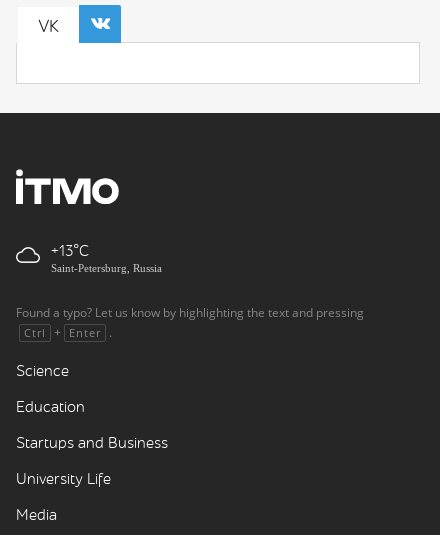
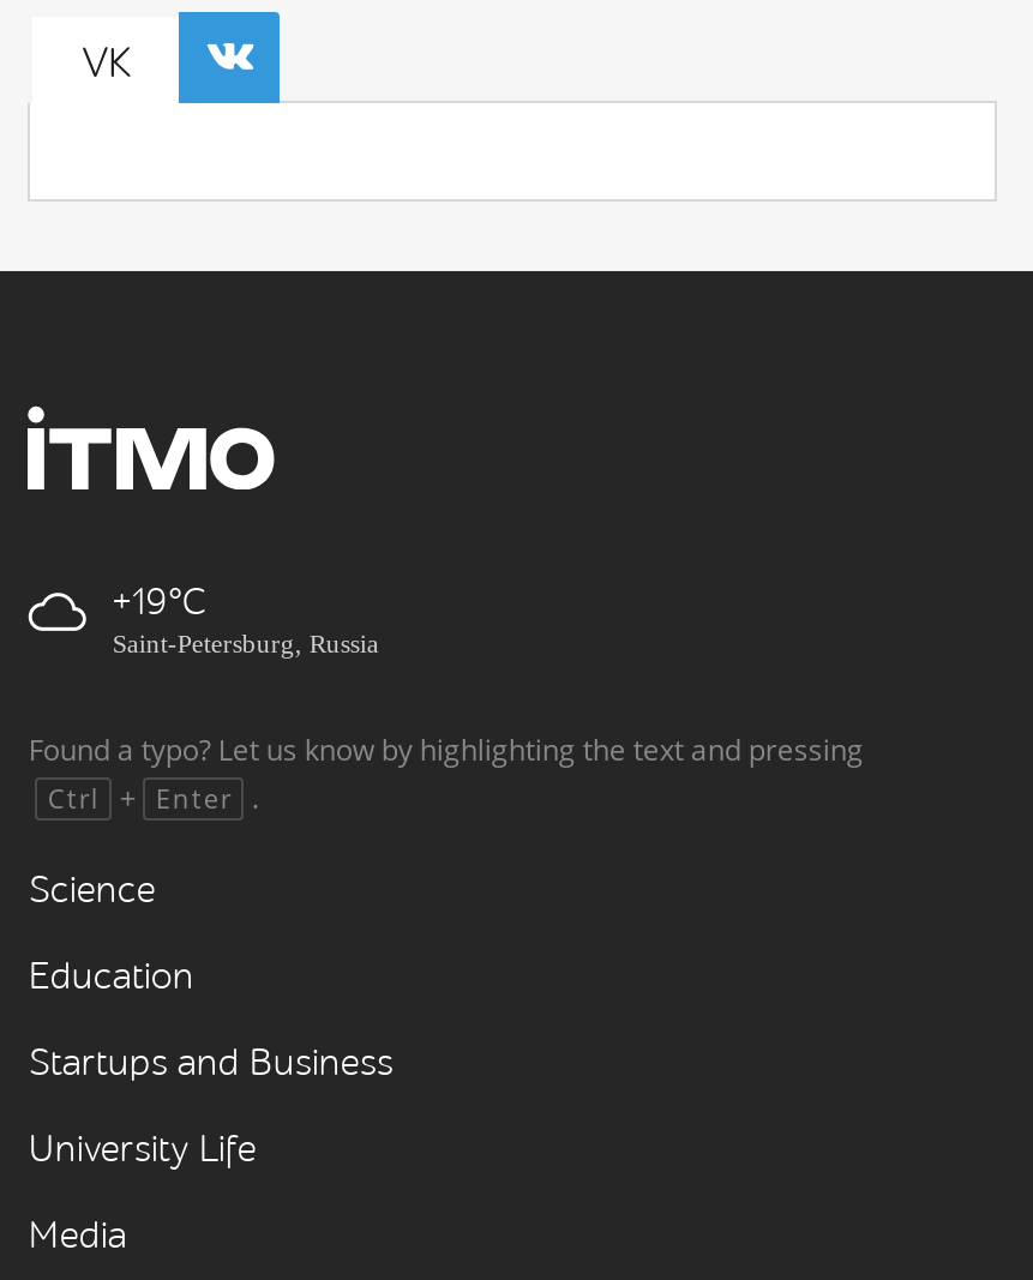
[51,242,73,261] +13 -> [113,580,168,625] +19

